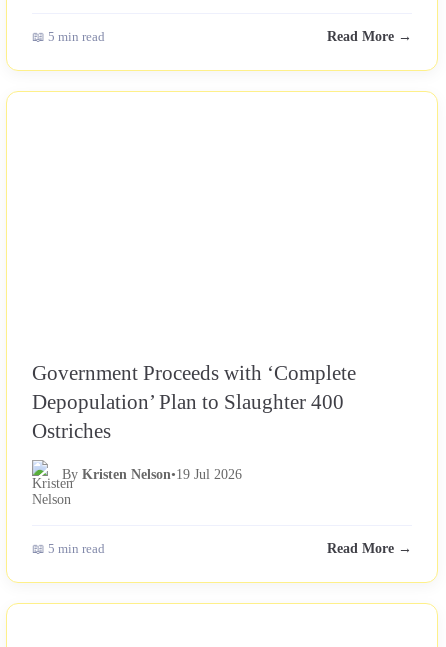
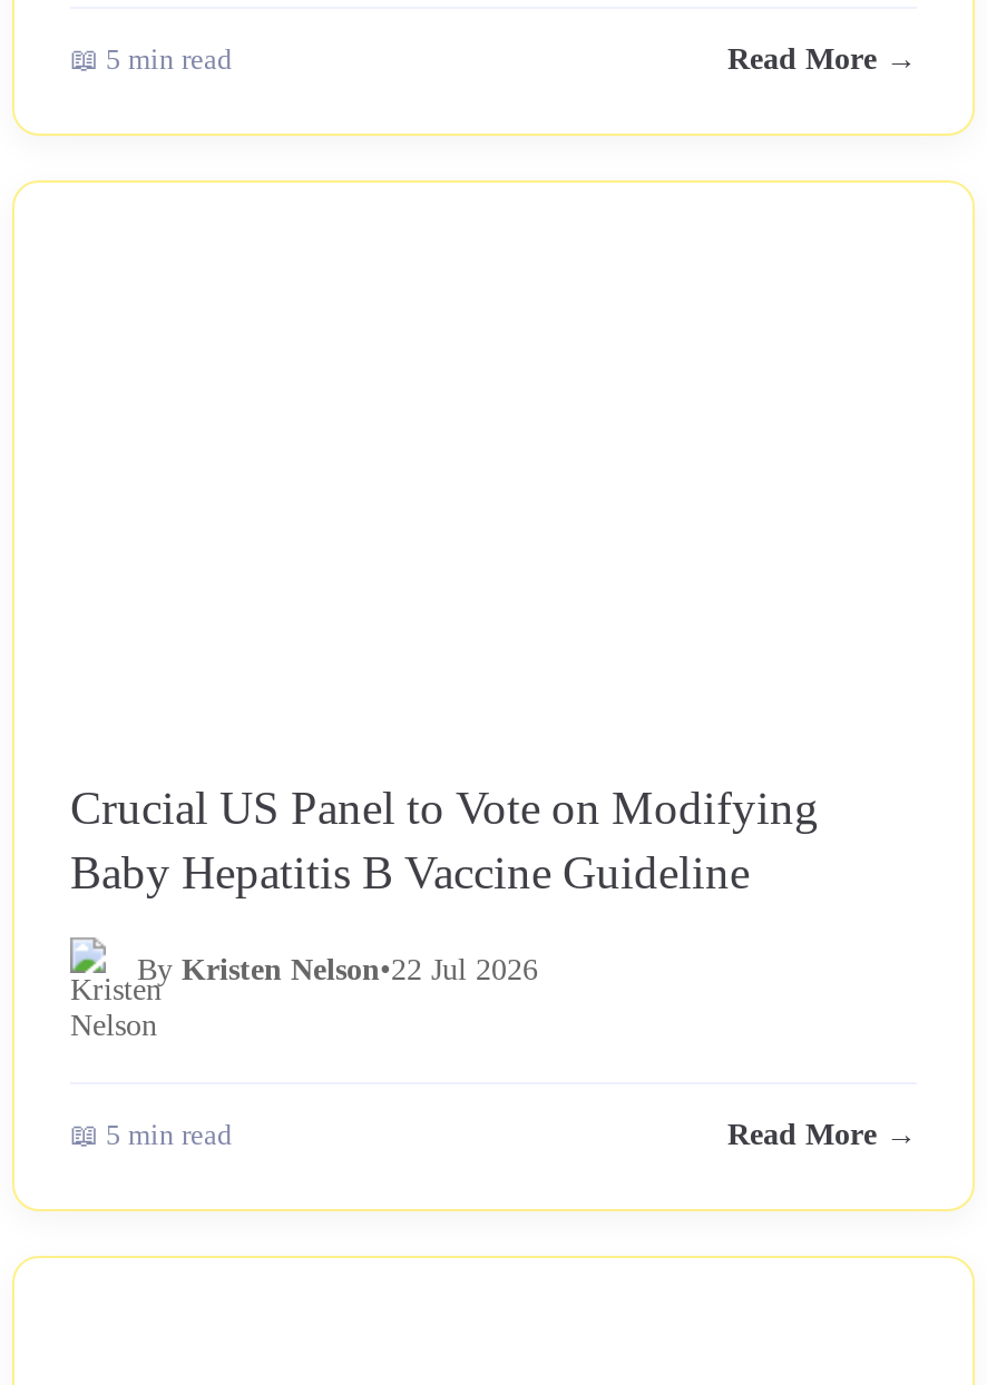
[32,361,356,442] Government Proceeds with ‘Complete | Depopulation’ Plan to Slaughter 400 | Ostriches -> [70,781,819,897] Crucial US Panel to Vote on Modifying | Baby Hepatitis B Vaccine Guideline
[62,467,242,482] By Kristen Nelson•19 Jul 2026 -> [137,953,538,986] By Kristen Nelson•22 Jul 2026

